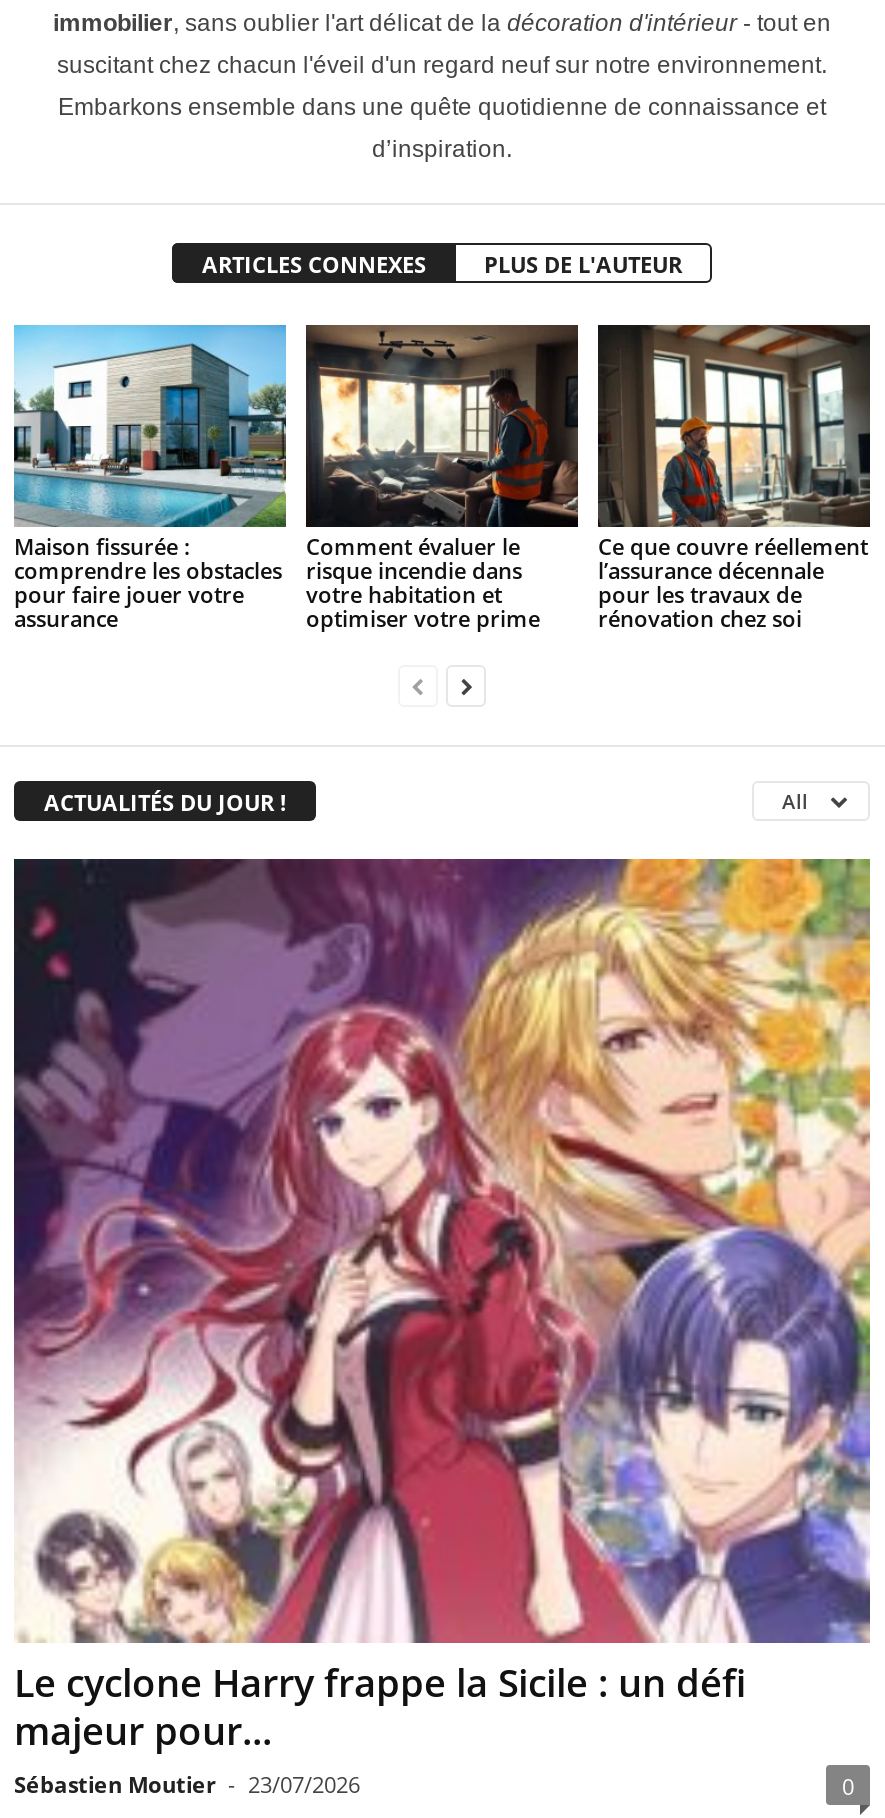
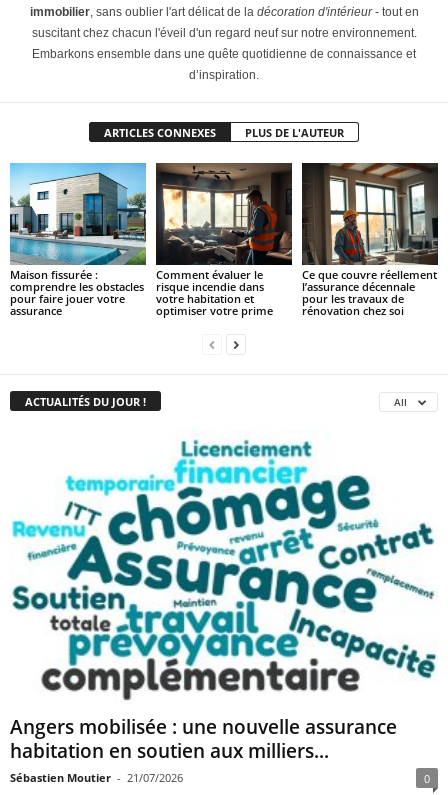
[12,857,872,1799] [image] | Le cyclone Harry frappe la Sicile : un défi | majeur pour... | Sébastien Moutier - 23/07/2026 -> [10,430,438,785] [image] | Angers mobilisée : une nouvelle assurance | habitation en soutien aux milliers... | Sébastien Moutier - 21/07/2026

